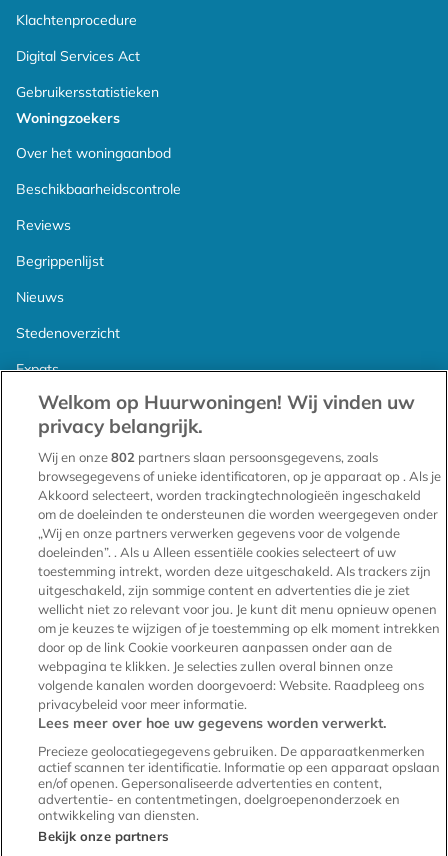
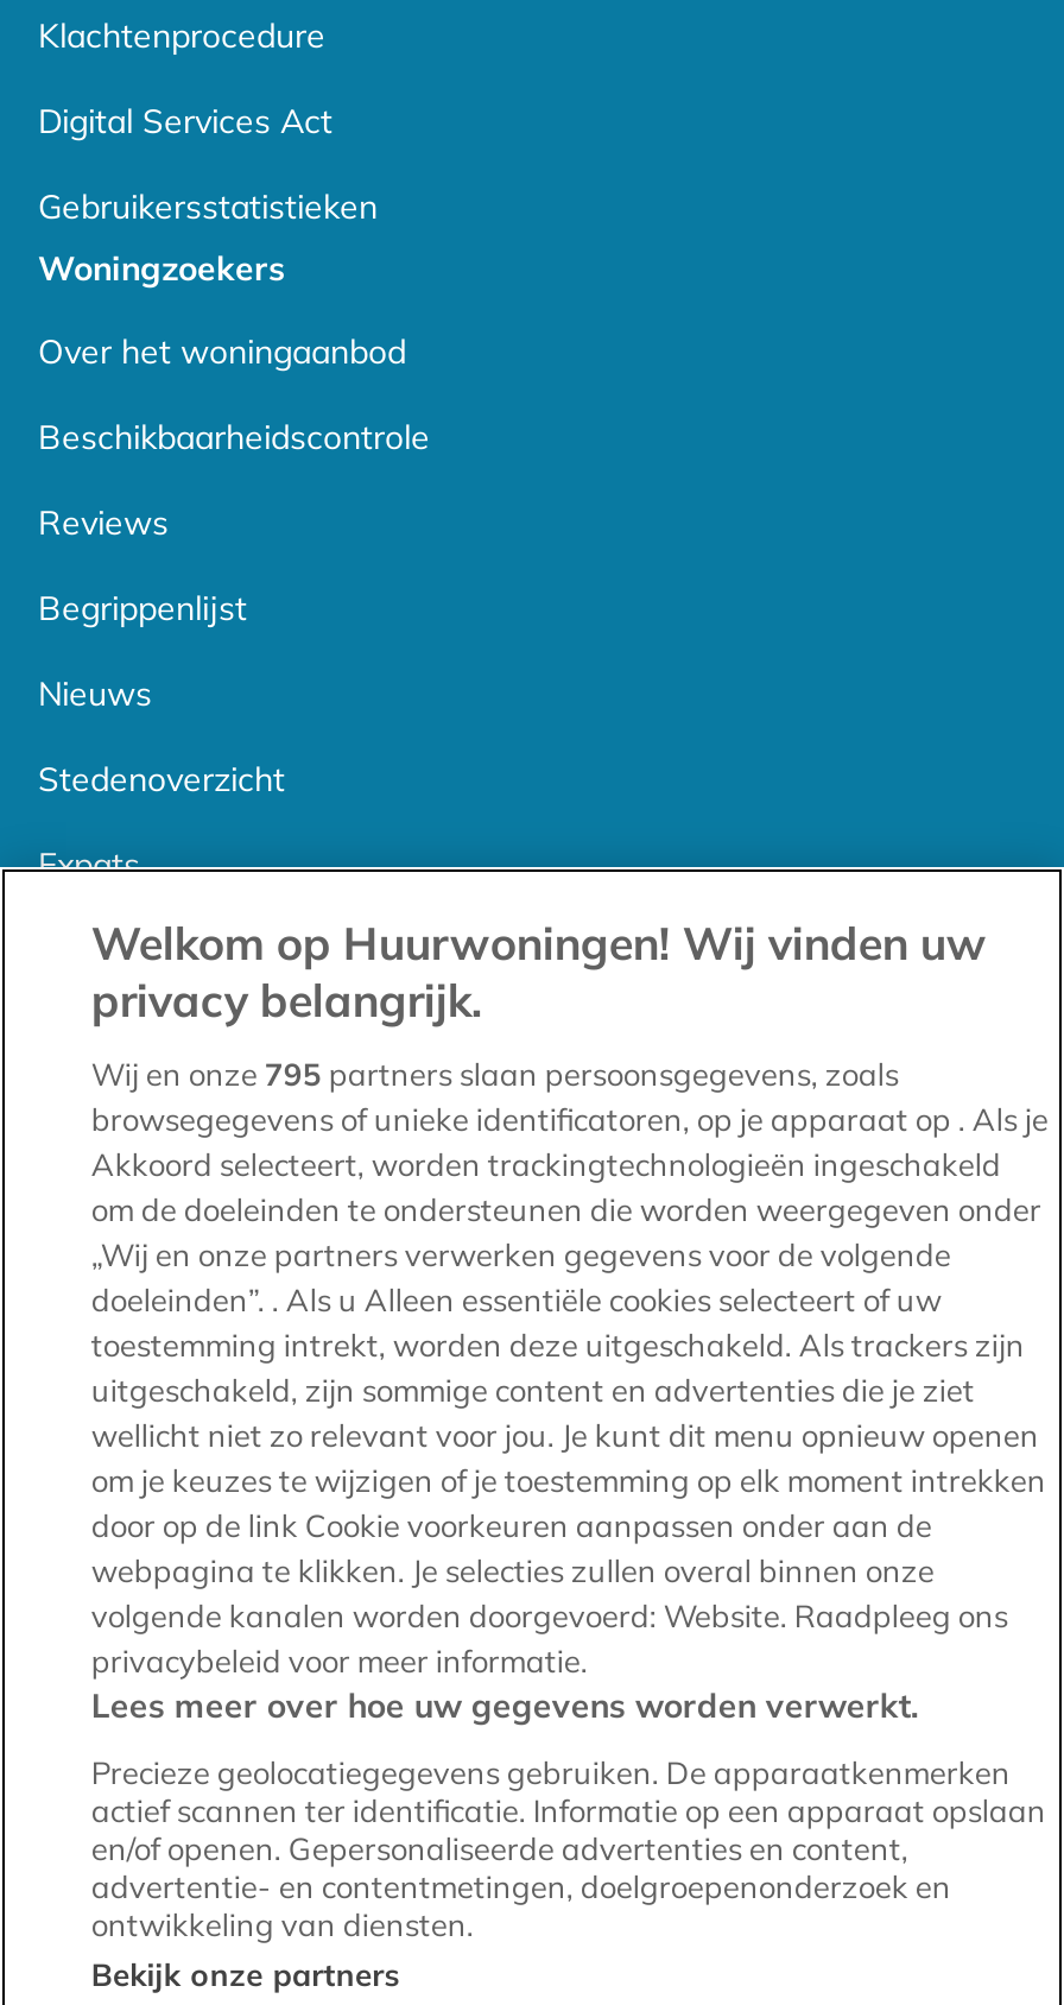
[38,449,378,465] Wij en onze 802 partners slaan persoonsgegevens, zoals -> [91,1055,899,1093] Wij en onze 795 partners slaan persoonsgegevens, zoals

